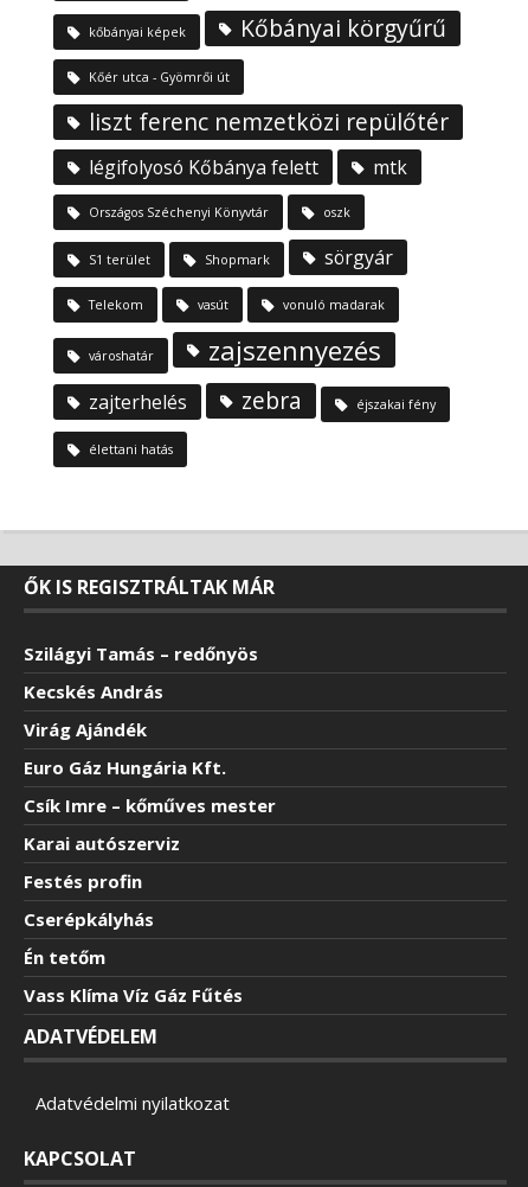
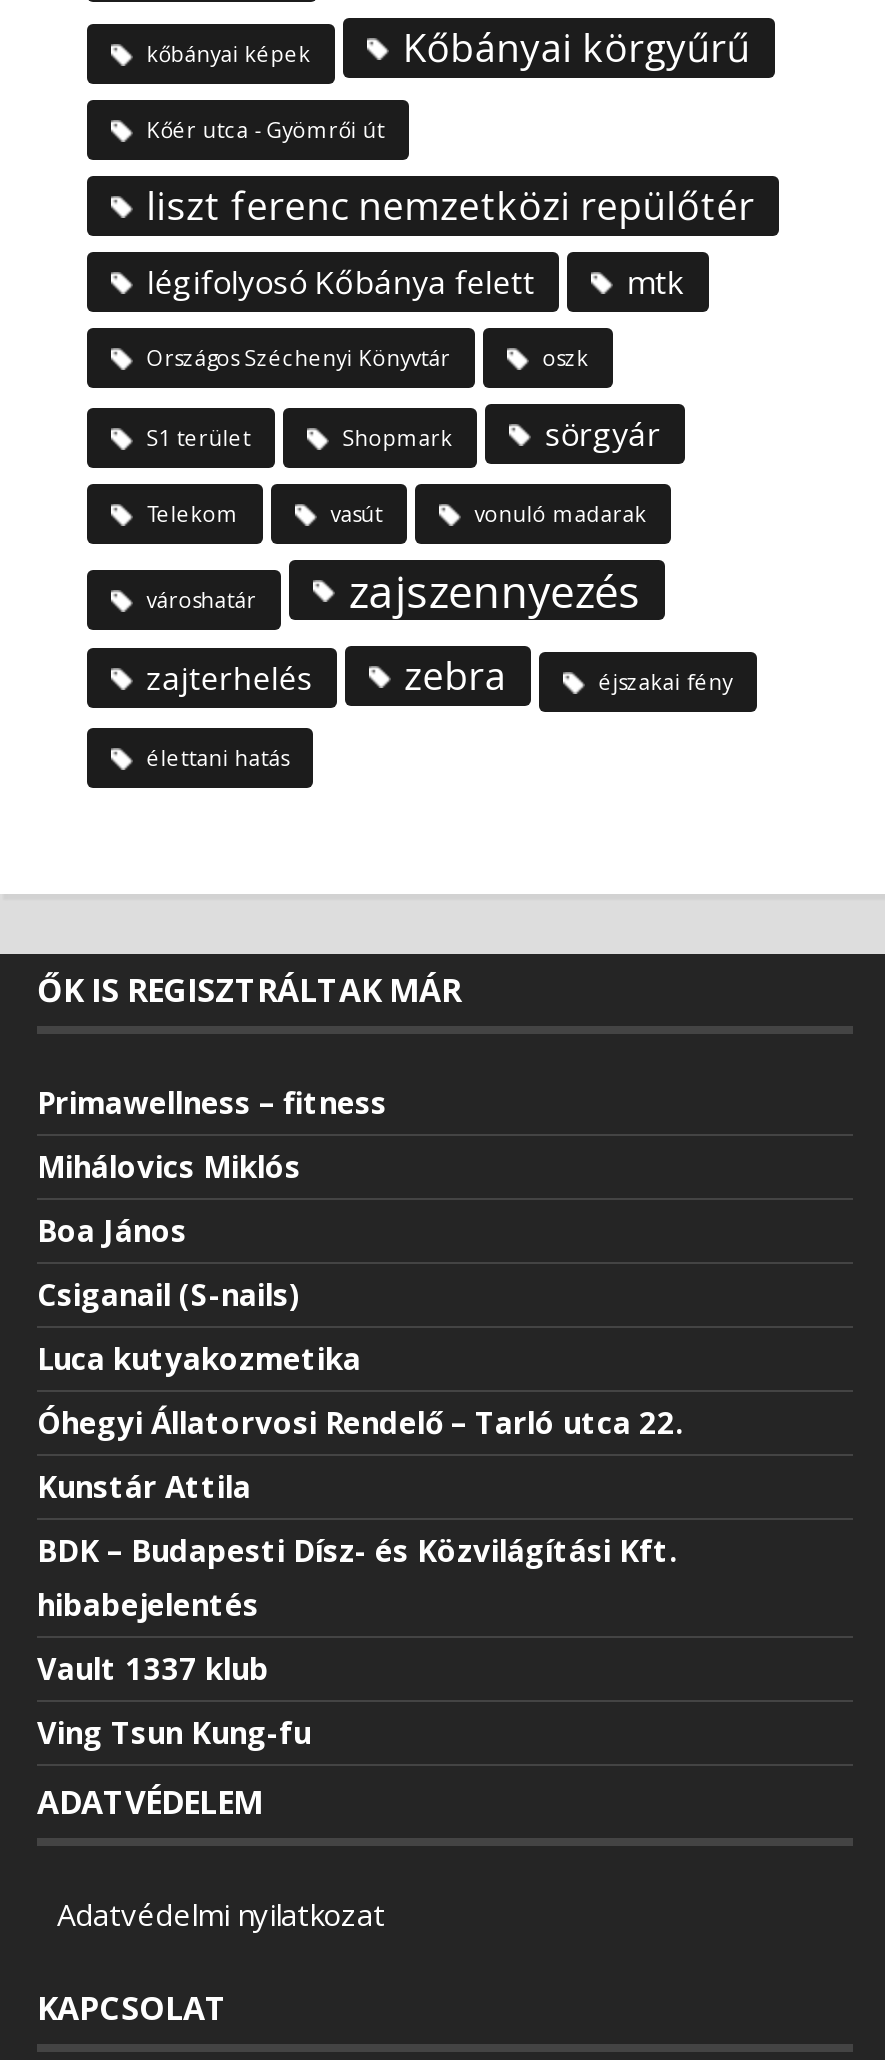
[24,642,258,665] Szilágyi Tamás – redőnyös -> [37,1082,387,1122] Primawellness – fitness
[24,679,163,703] Kecskés András -> [37,1146,301,1186] Mihálovics Miklós
[24,717,147,741] Virág Ajándék -> [37,1210,187,1250] Boa János
[24,755,226,779] Euro Gáz Hungária Kft. -> [37,1274,301,1314] Csiganail (S-nails)
[24,793,276,817] Csík Imre – kőműves mester -> [37,1338,361,1378] Luca kutyakozmetika
[24,831,180,855] Karai autószerviz -> [37,1402,683,1442] Óhegyi Állatorvosi Rendelő – Tarló utca 22.
[24,869,142,893] Festés profin -> [37,1466,251,1506] Kunstár Attila
[24,907,154,931] Cserépkályhás -> [37,1530,677,1624] BDK – Budapesti Dísz- és Közvilágítási Kft. | hibabejelentés
[24,945,105,969] Én tetőm -> [37,1648,269,1688] Vault 1337 klub
[24,983,243,1007] Vass Klíma Víz Gáz Fűtés -> [37,1712,311,1752] Ving Tsun Kung-fu

